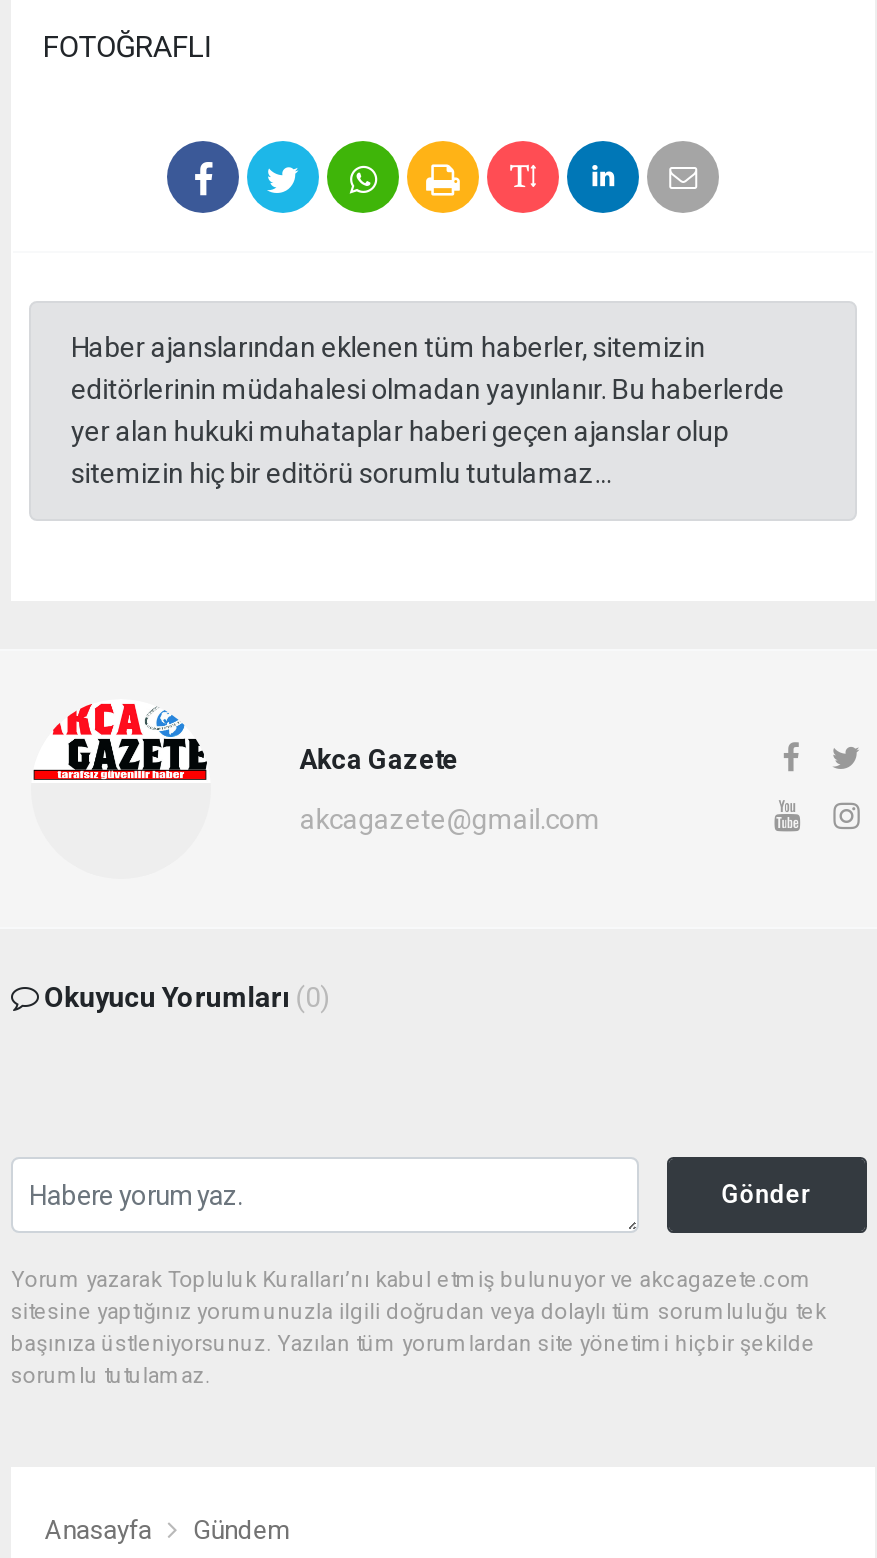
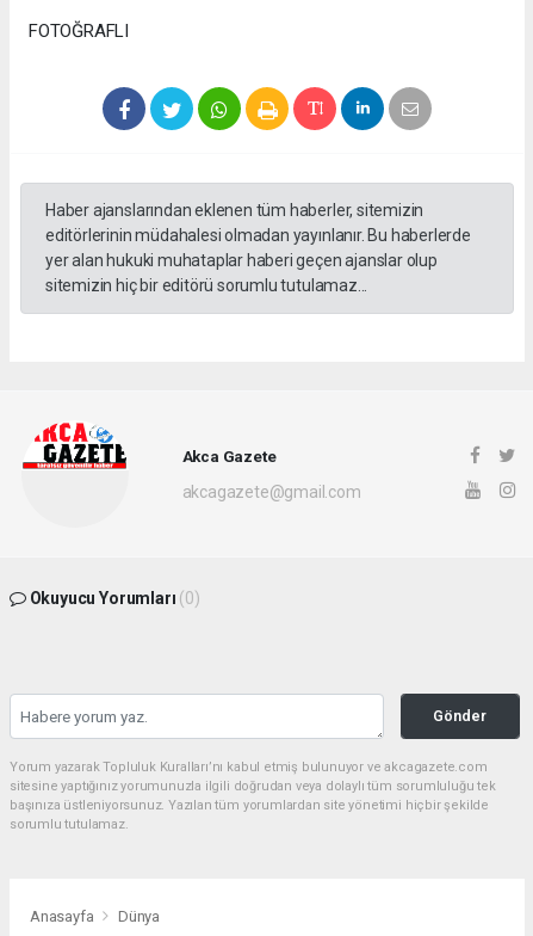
[193,1515,289,1545] Gündem -> [118,907,160,925] Dünya

